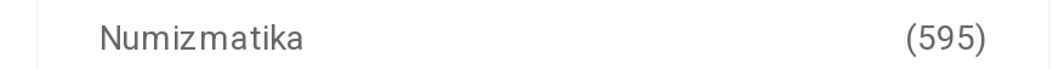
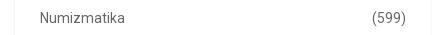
[905,19,987,58] (595) -> [372,10,406,26] (599)

